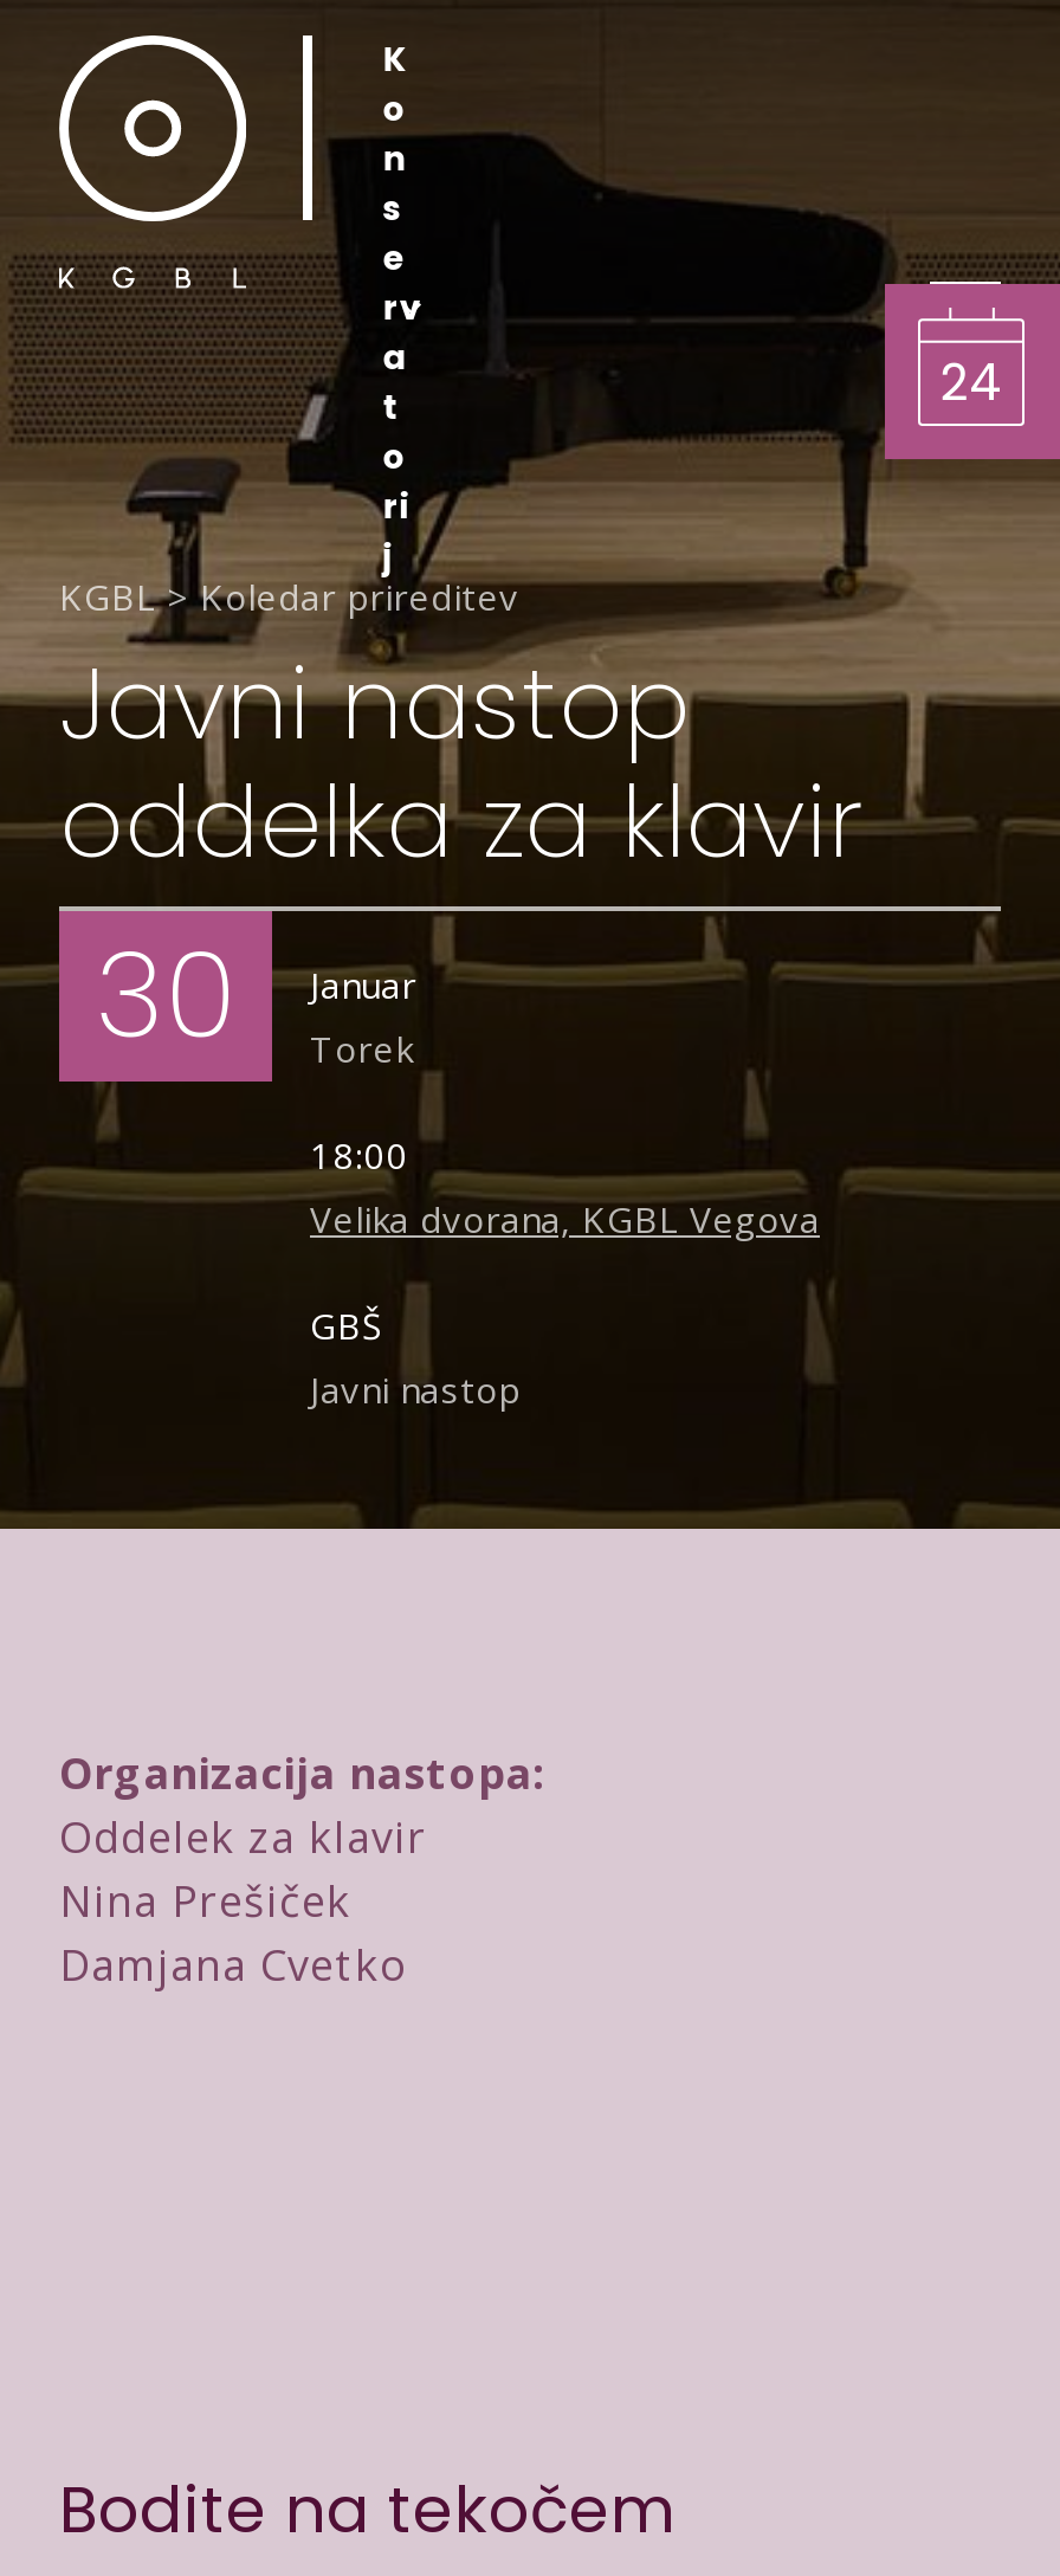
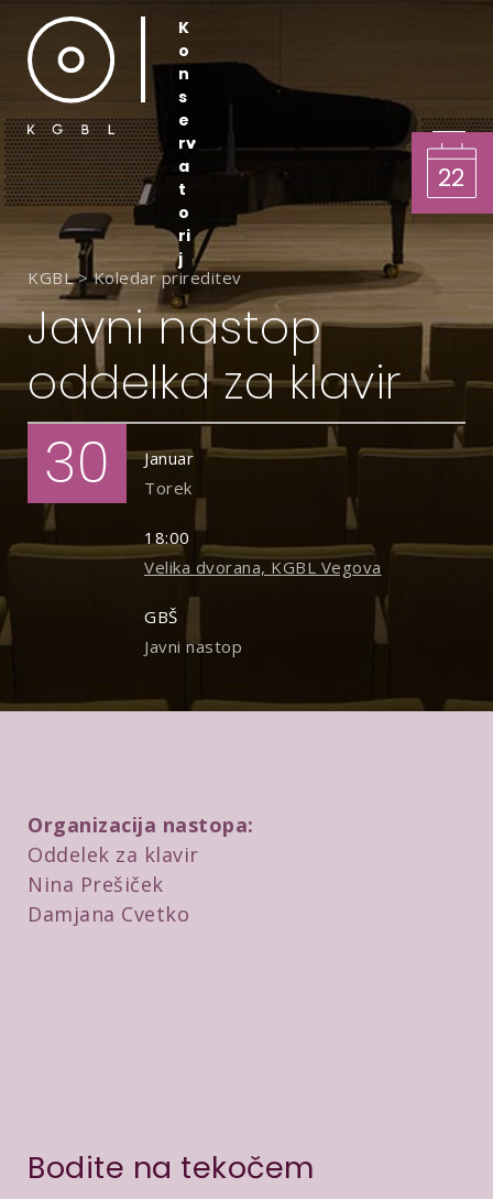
[940,347,1002,416] 24 -> [438,162,465,194] 22

